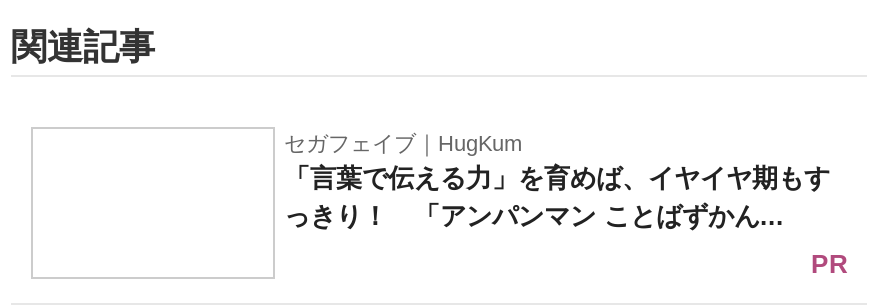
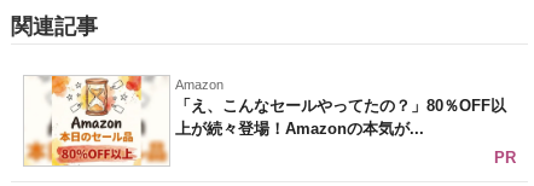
none -> [23,75,169,167] [image]
[284,132,830,232] セガフェイブ｜HugKum | 「言葉で伝える力」を育めば、イヤイヤ期もす | っきり！ 「アンパンマン ことばずかん... -> [176,78,507,138] Amazon | 「え、こんなセールやってたの？」80％OFF以 | 上が続々登場！Amazonの本気が...

